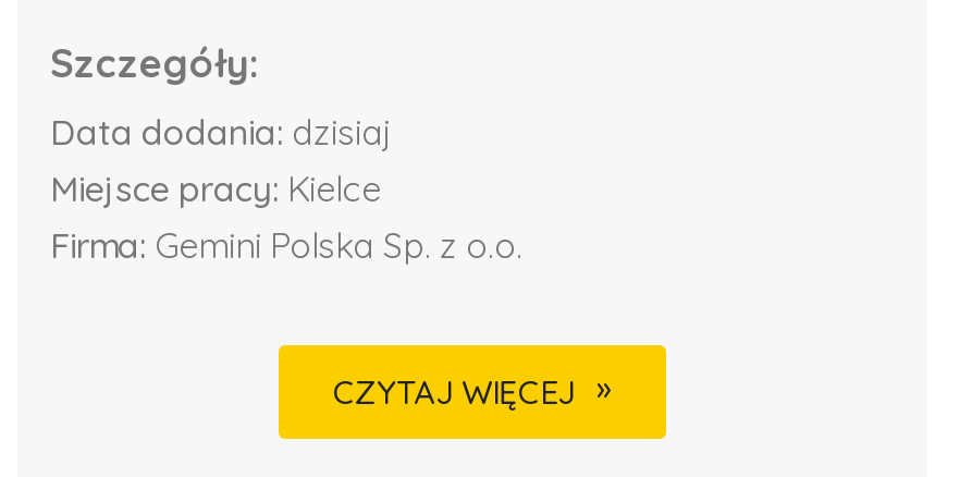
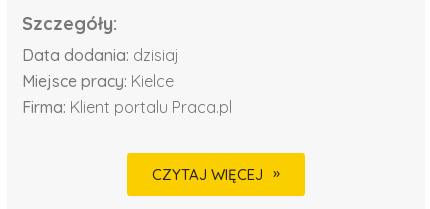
[50,223,522,267] Firma: Gemini Polska Sp. z o.o. -> [22,97,232,117] Firma: Klient portalu Praca.pl

